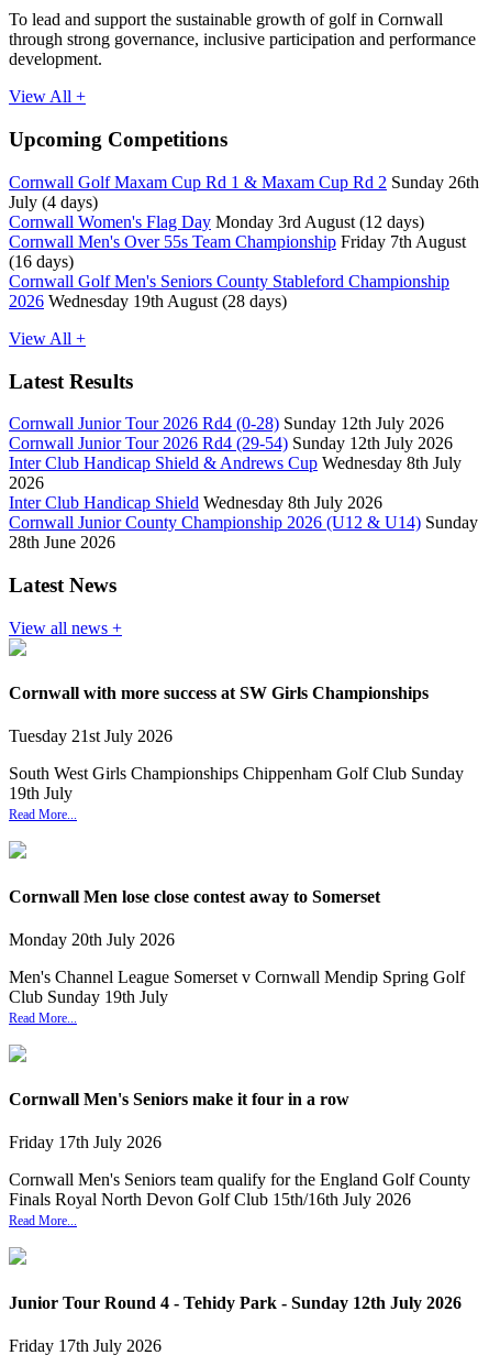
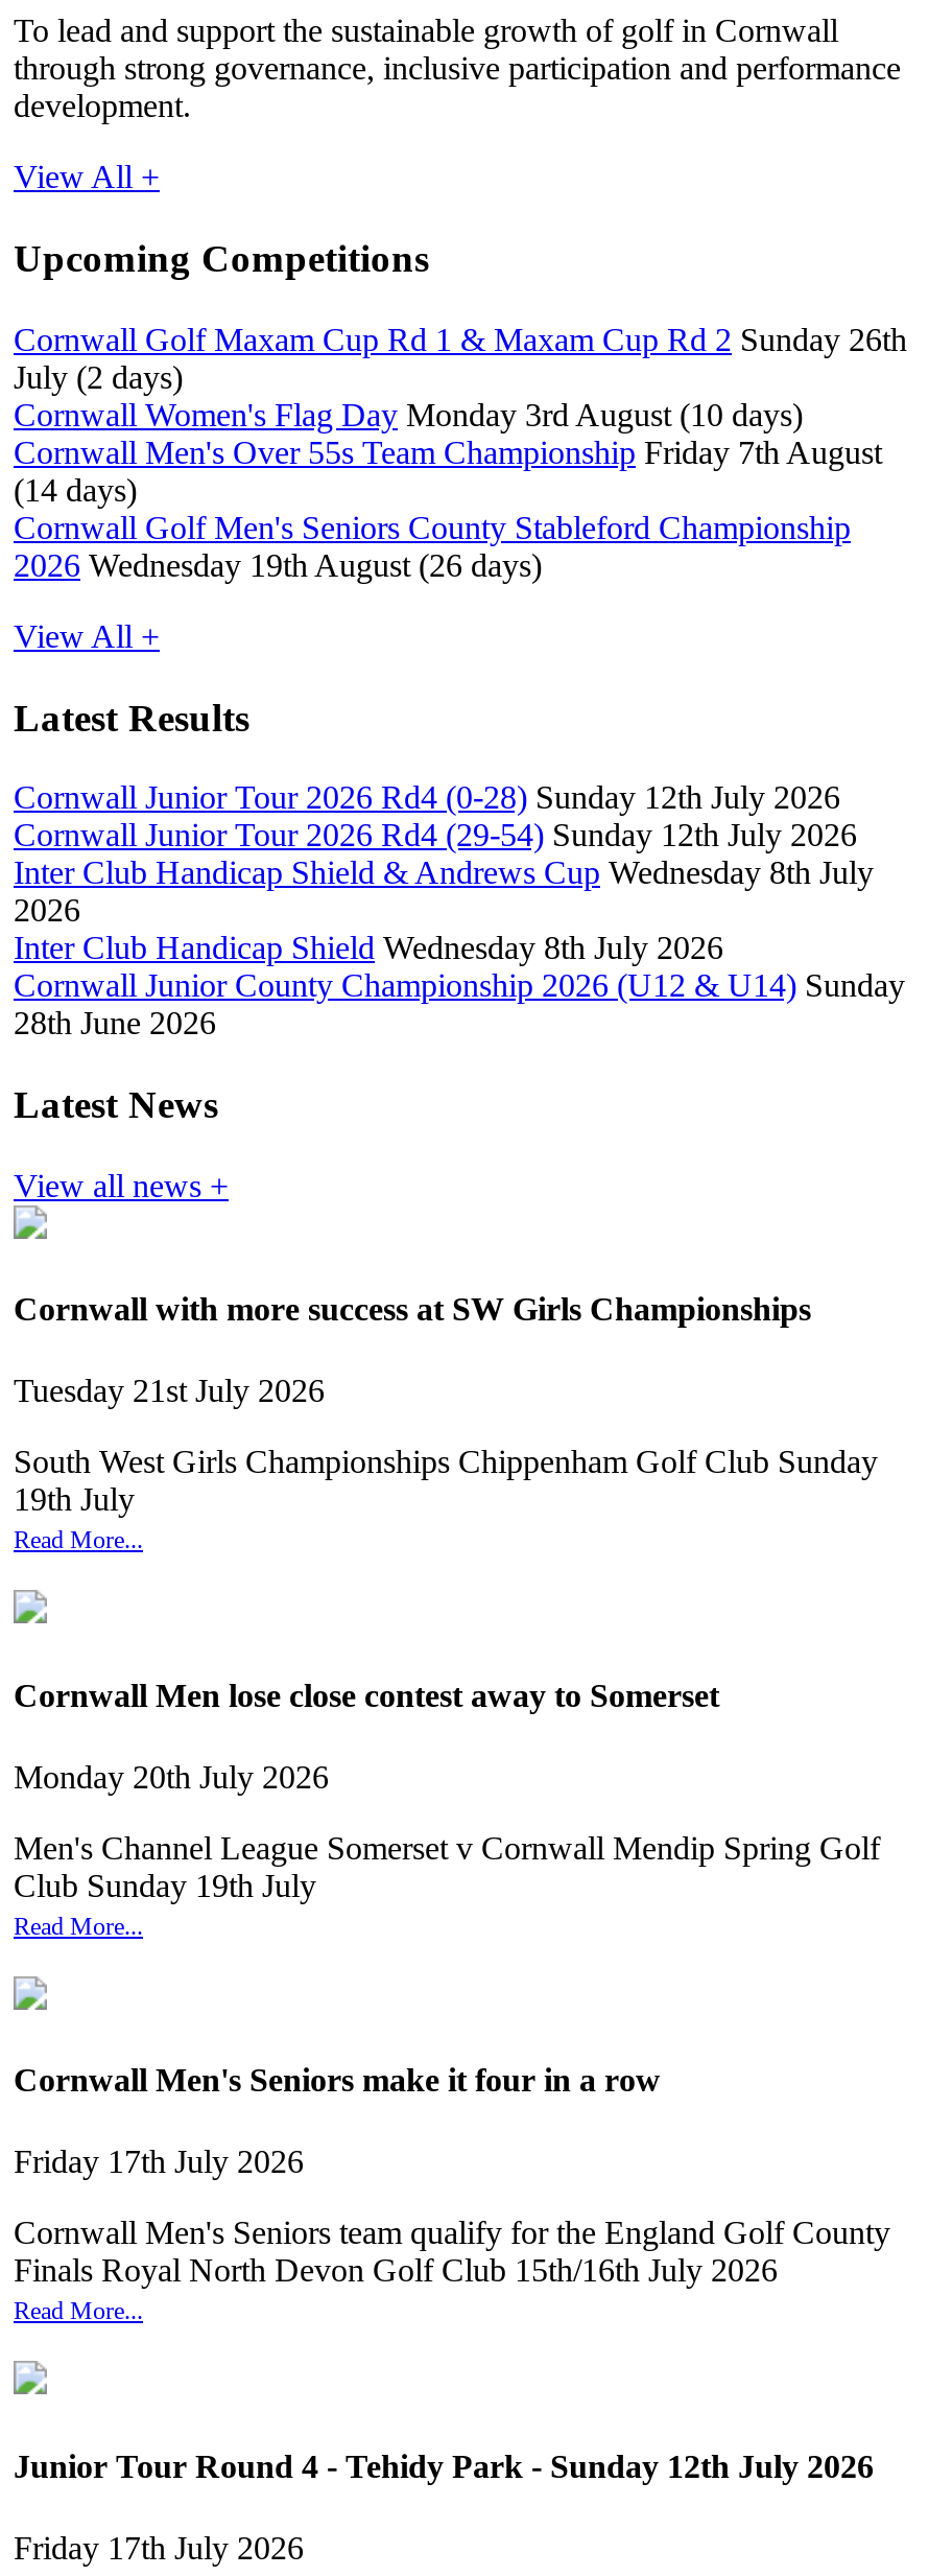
[9,192,98,211] July (4 days) -> [14,359,183,394] July (2 days)
[9,212,424,231] Cornwall Women's Flag Day Monday 3rd August (12 days) -> [14,397,803,432] Cornwall Women's Flag Day Monday 3rd August (10 days)
[9,252,74,271] (16 days) -> [14,472,137,507] (14 days)
[9,291,287,310] 2026 Wednesday 19th August (28 days) -> [14,547,542,582] 2026 Wednesday 19th August (26 days)

